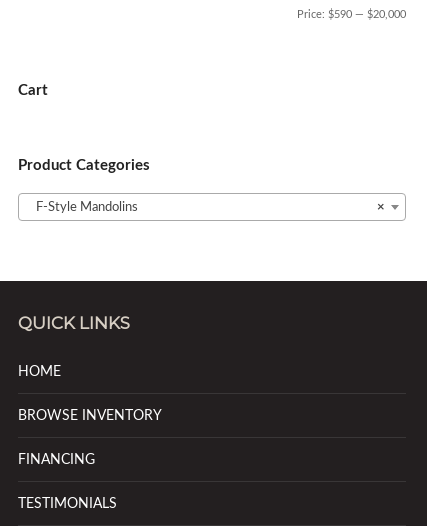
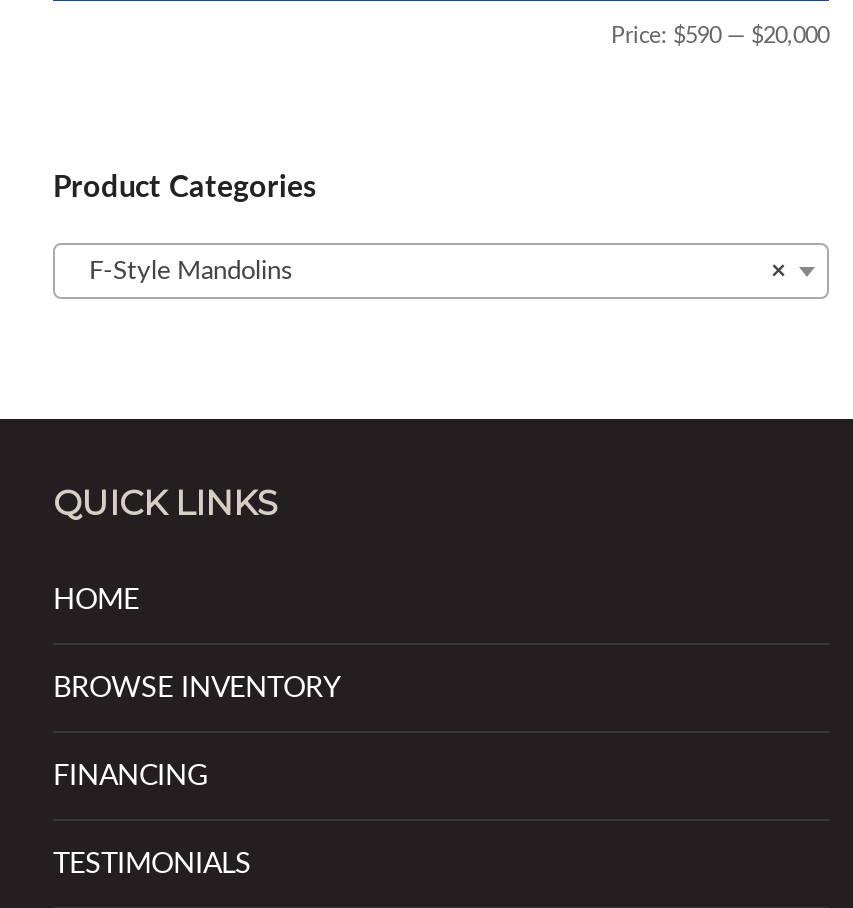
[18,83,48,98] Cart -> none

